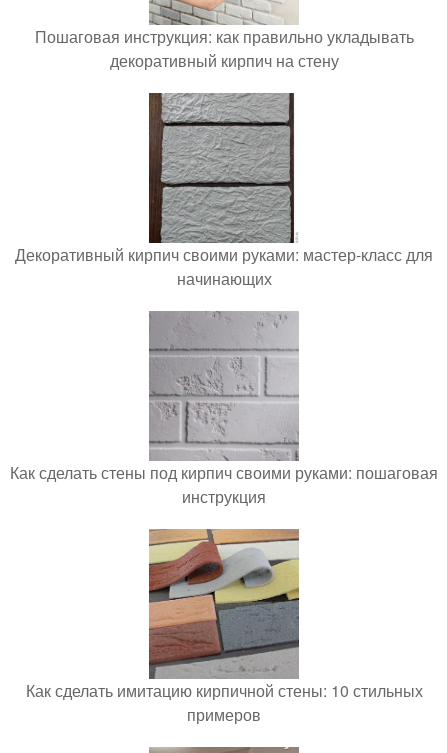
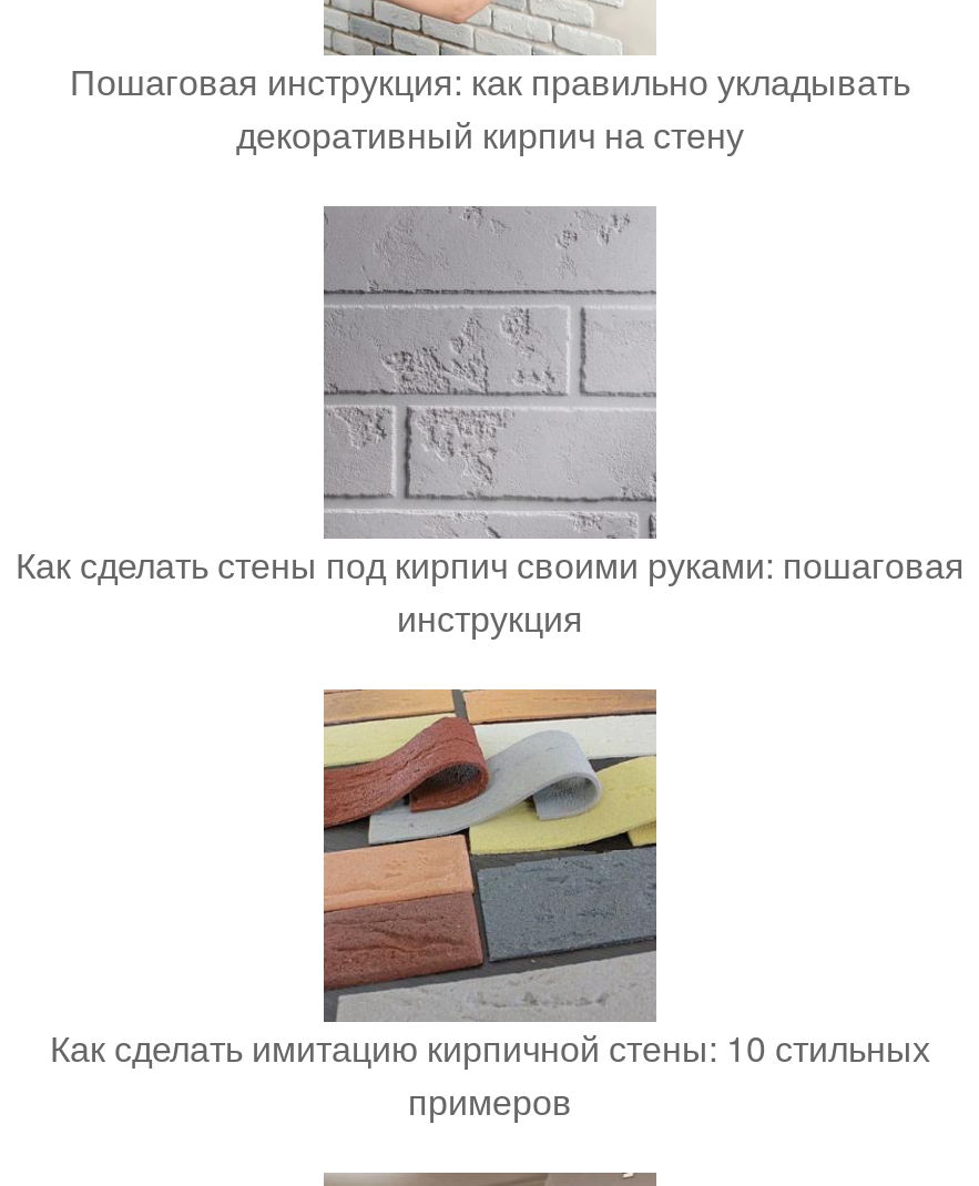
[15,93,433,290] [image] | Декоративный кирпич своими руками: мастер-класс для | начинающих -> none

